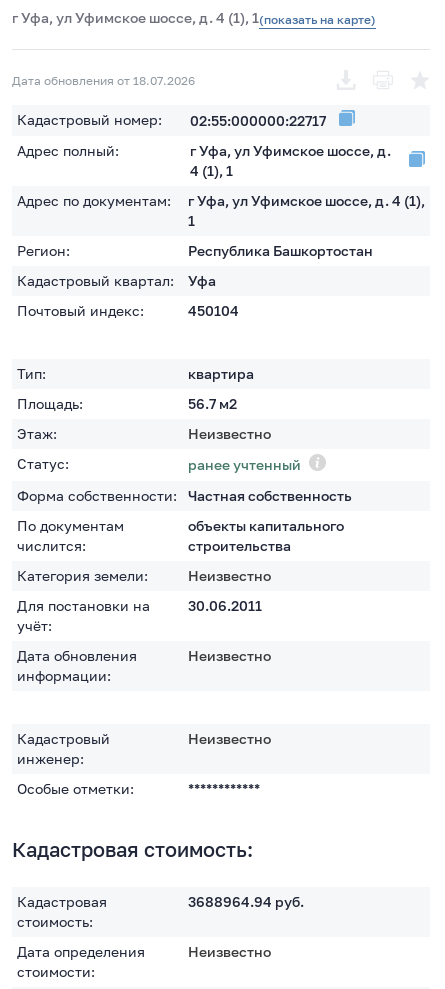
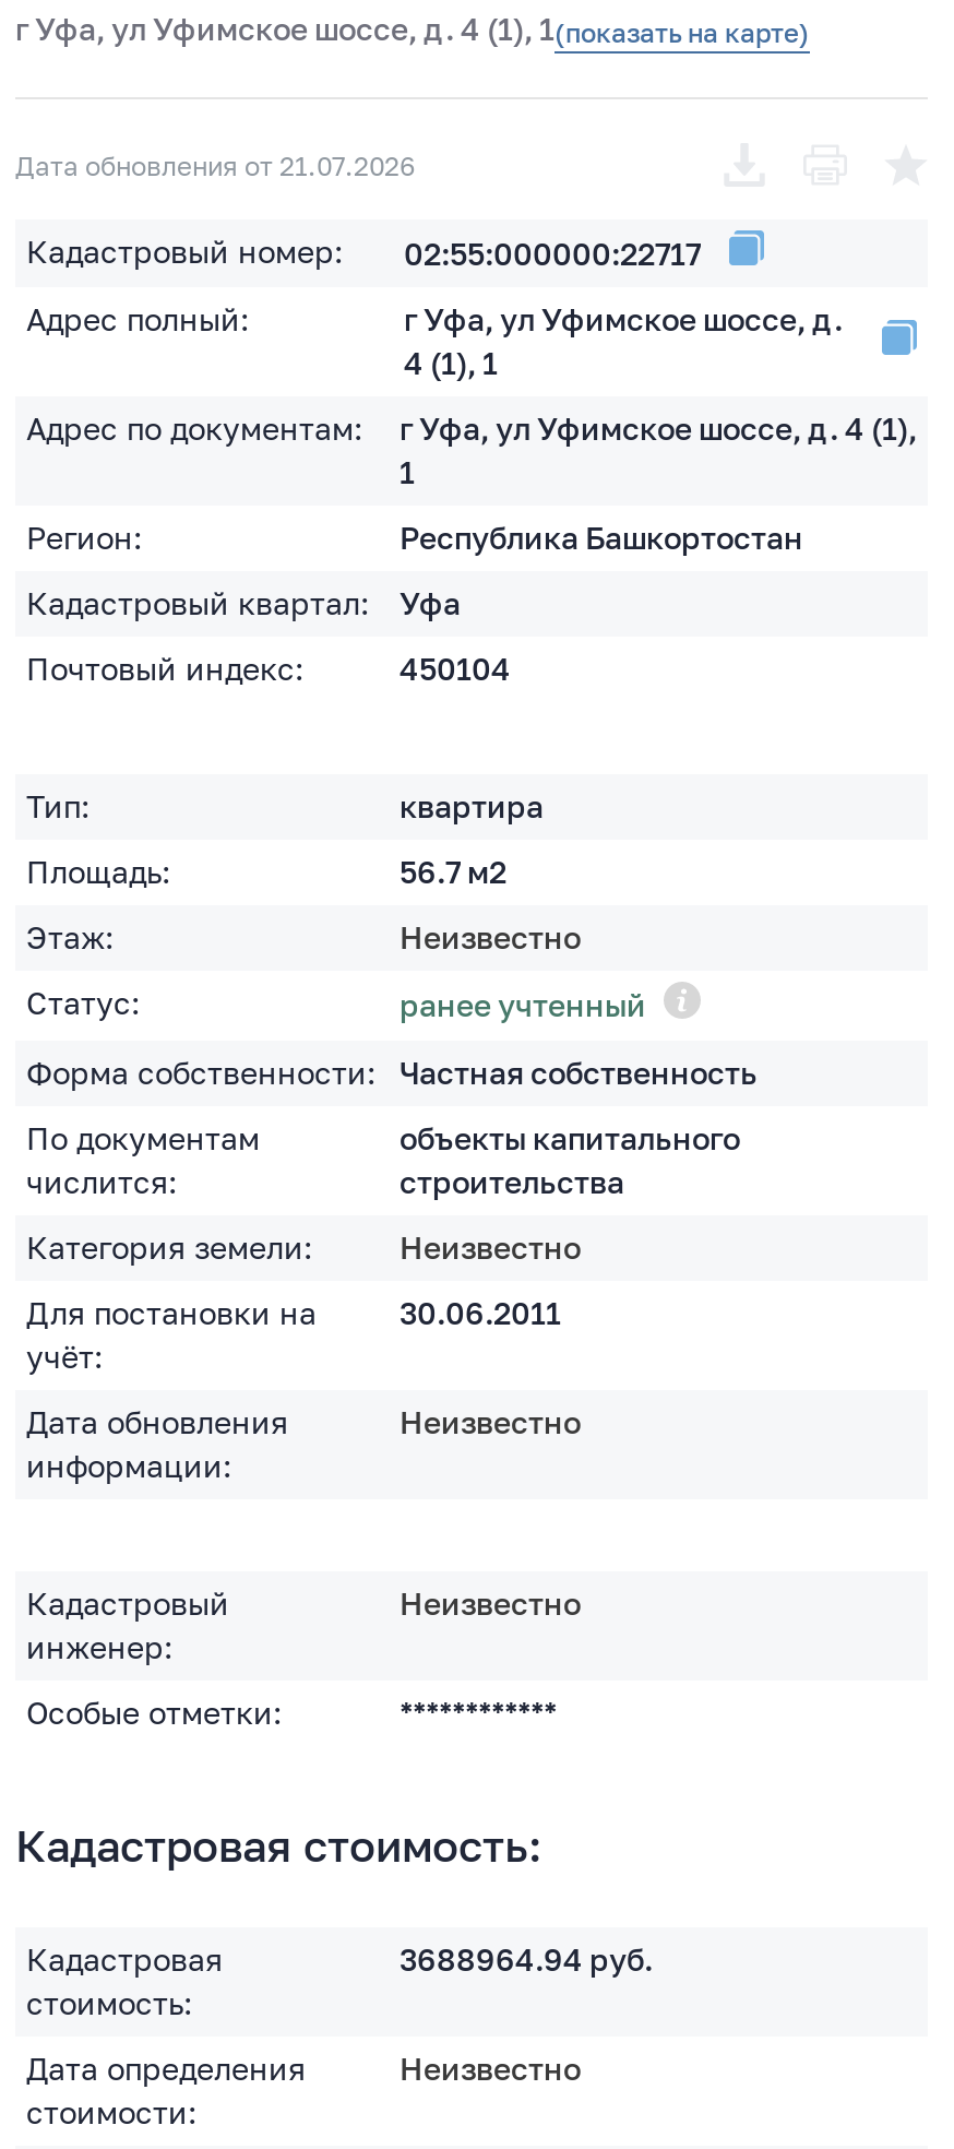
[12,72,195,87] Дата обновления от 18.07.2026 -> [15,149,415,181] Дата обновления от 21.07.2026

